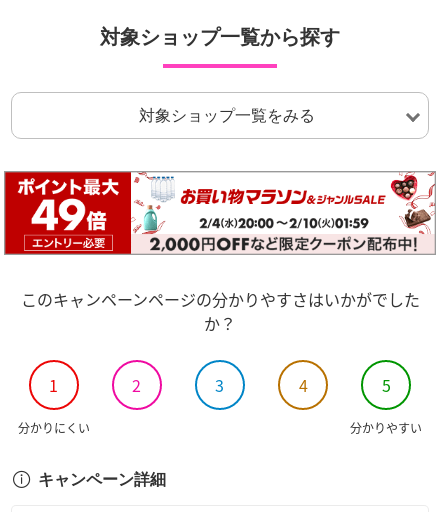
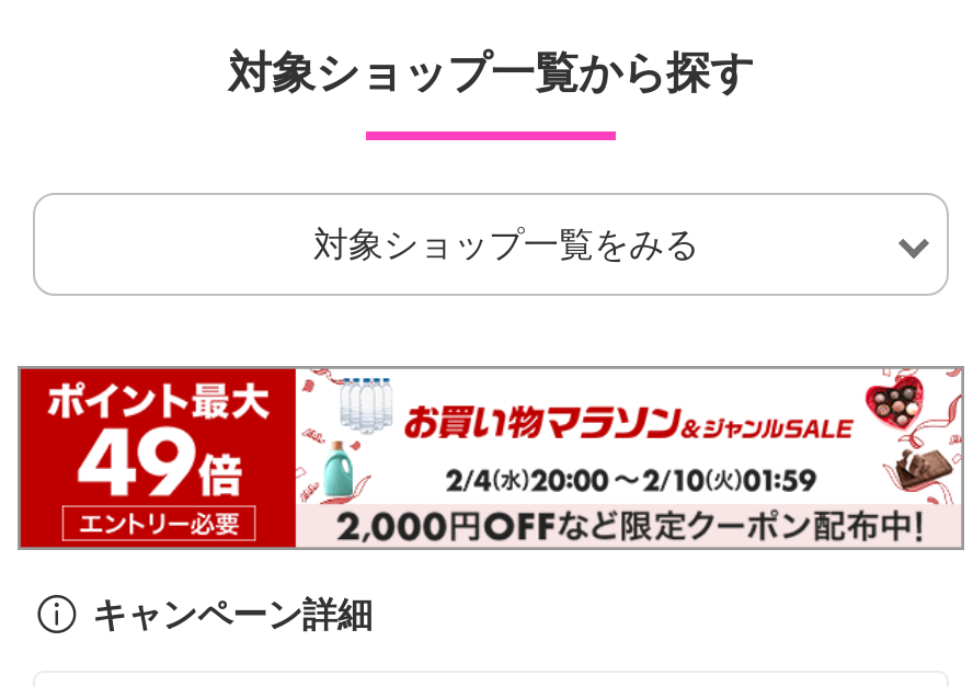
[18,287,422,436] このキャンペーンページの分かりやすさはいかがでした | か？ | 1 | 2 | 3 | 4 | 5 | 分かりにくい | 分かりやすい -> none

